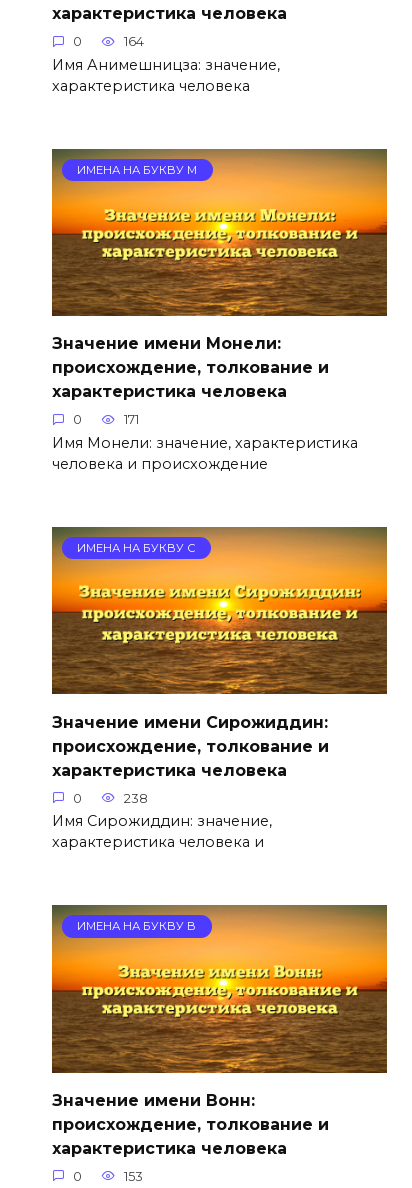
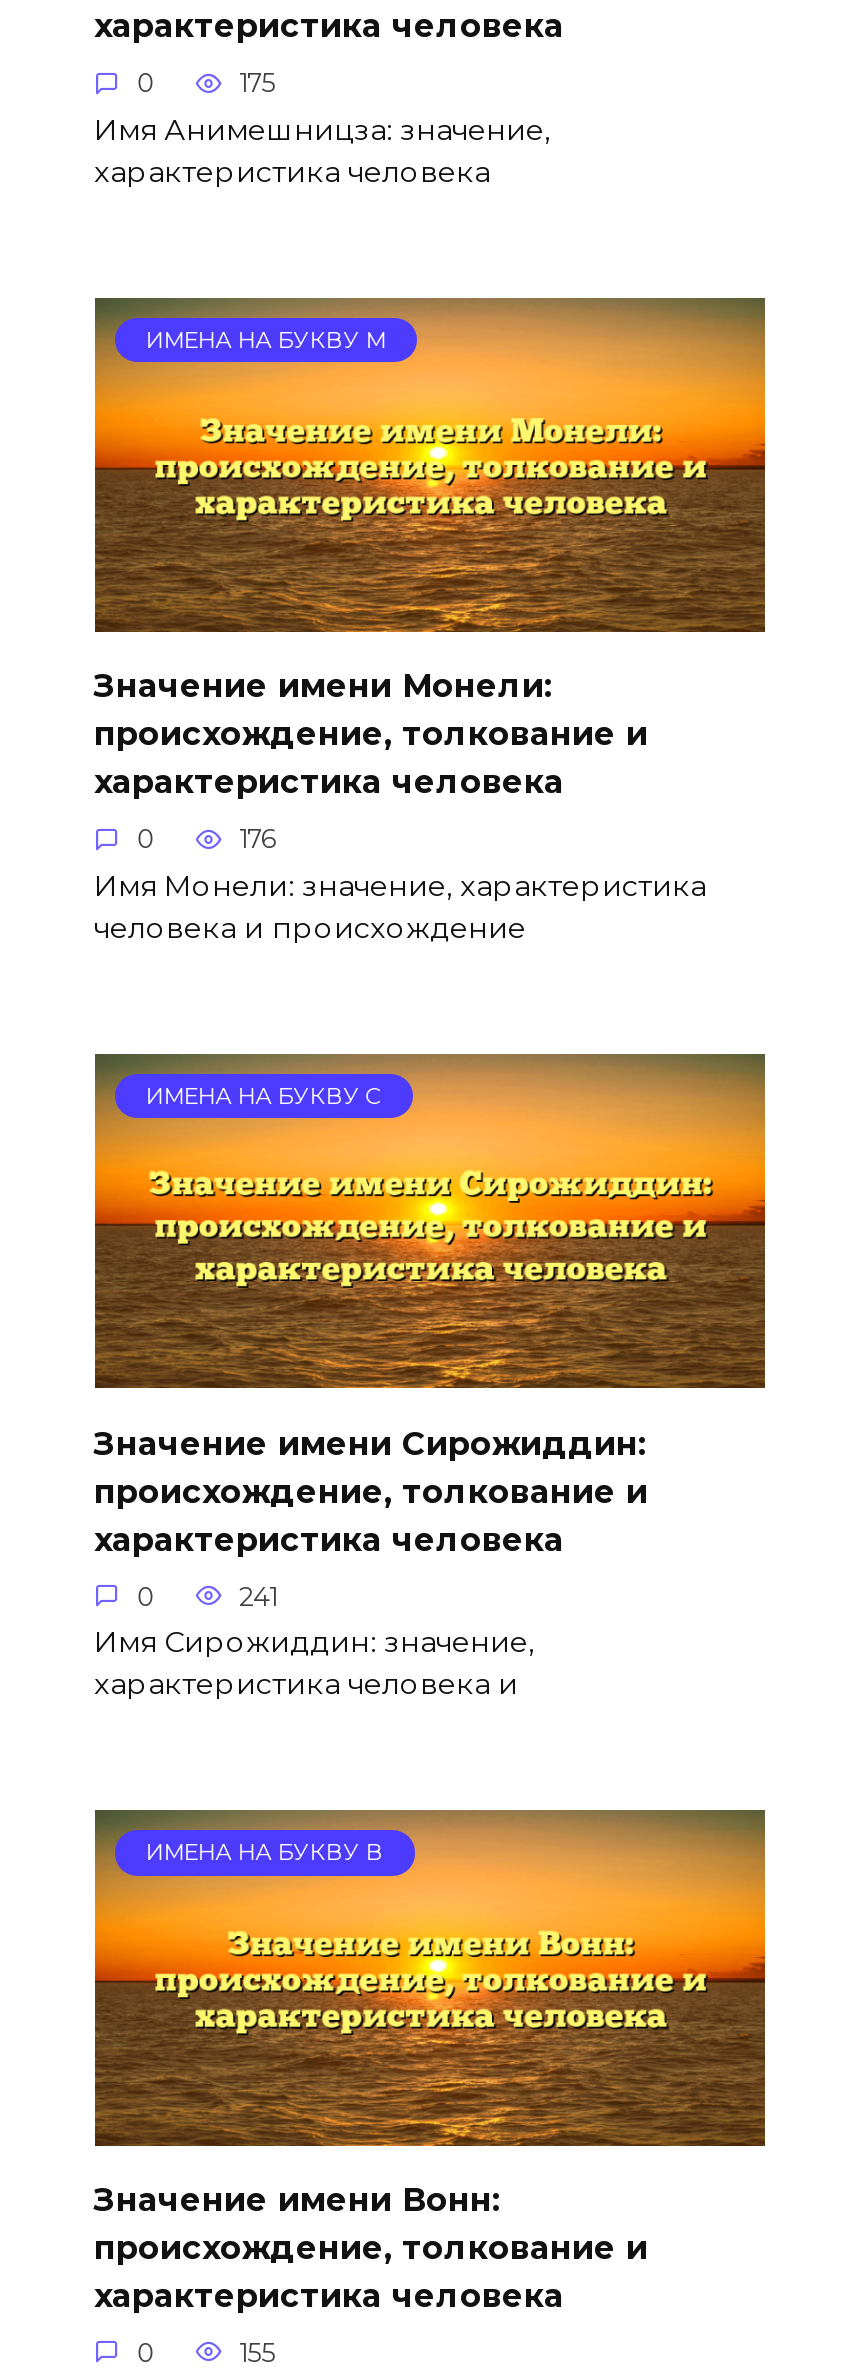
[124,34,144,49] 164 -> [239,68,275,98] 175
[124,412,139,427] 171 -> [239,825,277,855] 176
[124,791,148,806] 238 -> [239,1581,277,1611] 241
[124,1169,143,1184] 153 -> [239,2338,275,2368] 155

